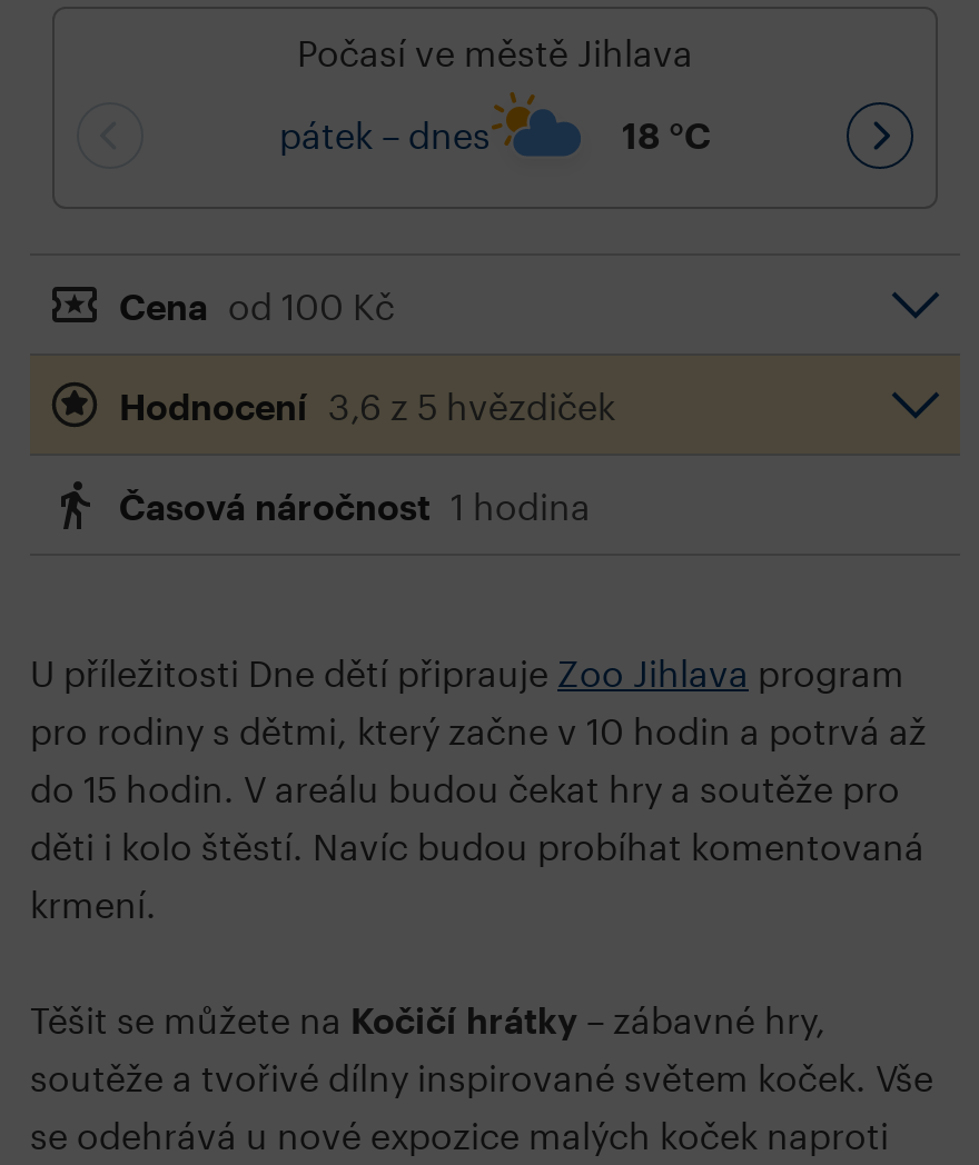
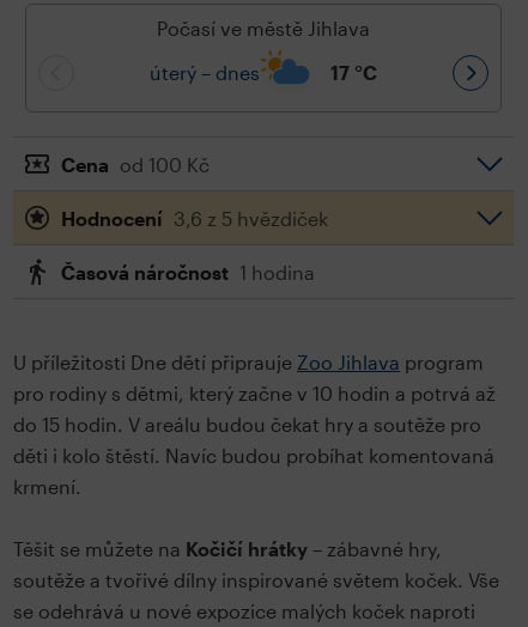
[279,114,491,157] pátek – dnes -> [150,62,260,84] úterý – dnes
[622,114,711,157] 18 °C -> [330,62,377,84] 17 °C

